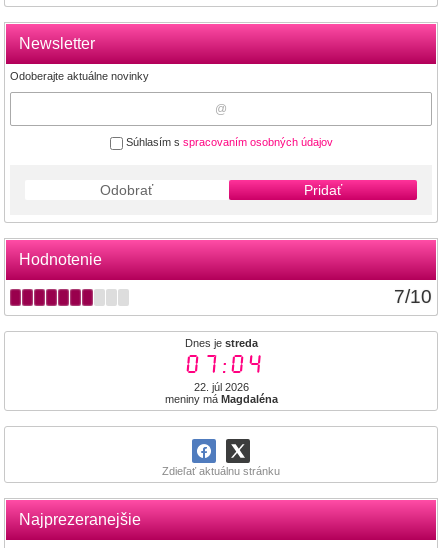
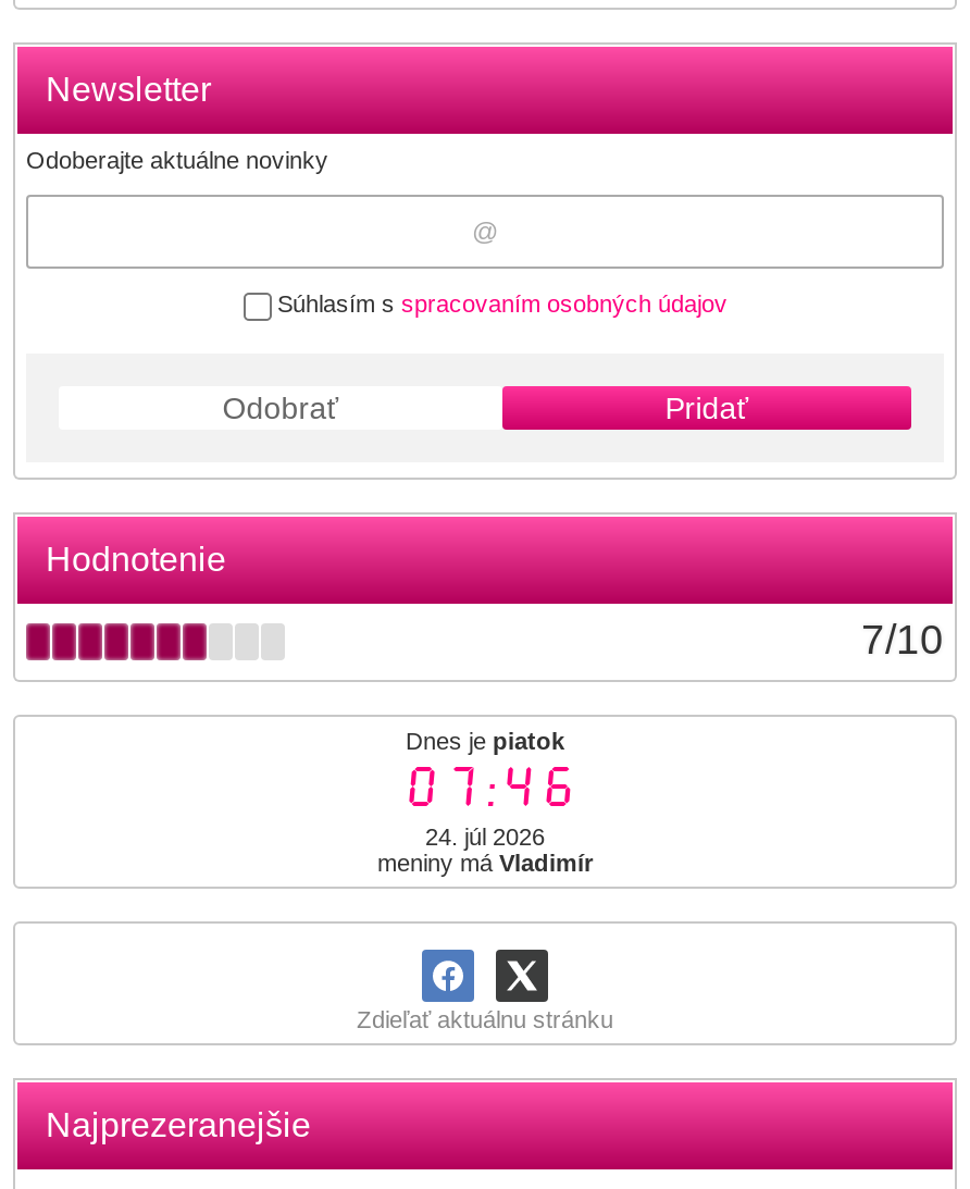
[184,336,257,348] Dnes je streda -> [406,727,564,753] Dnes je piatok
[180,348,261,380] 07:04 -> [397,753,573,822] 07:46
[193,380,248,392] 22. júl 2026 -> [425,822,545,849] 24. júl 2026
[164,392,277,404] meniny má Magdaléna -> [377,849,593,875] meniny má Vladimír

